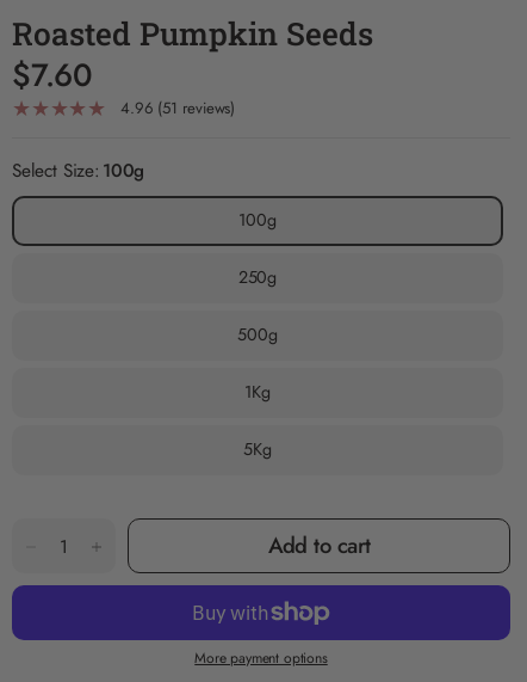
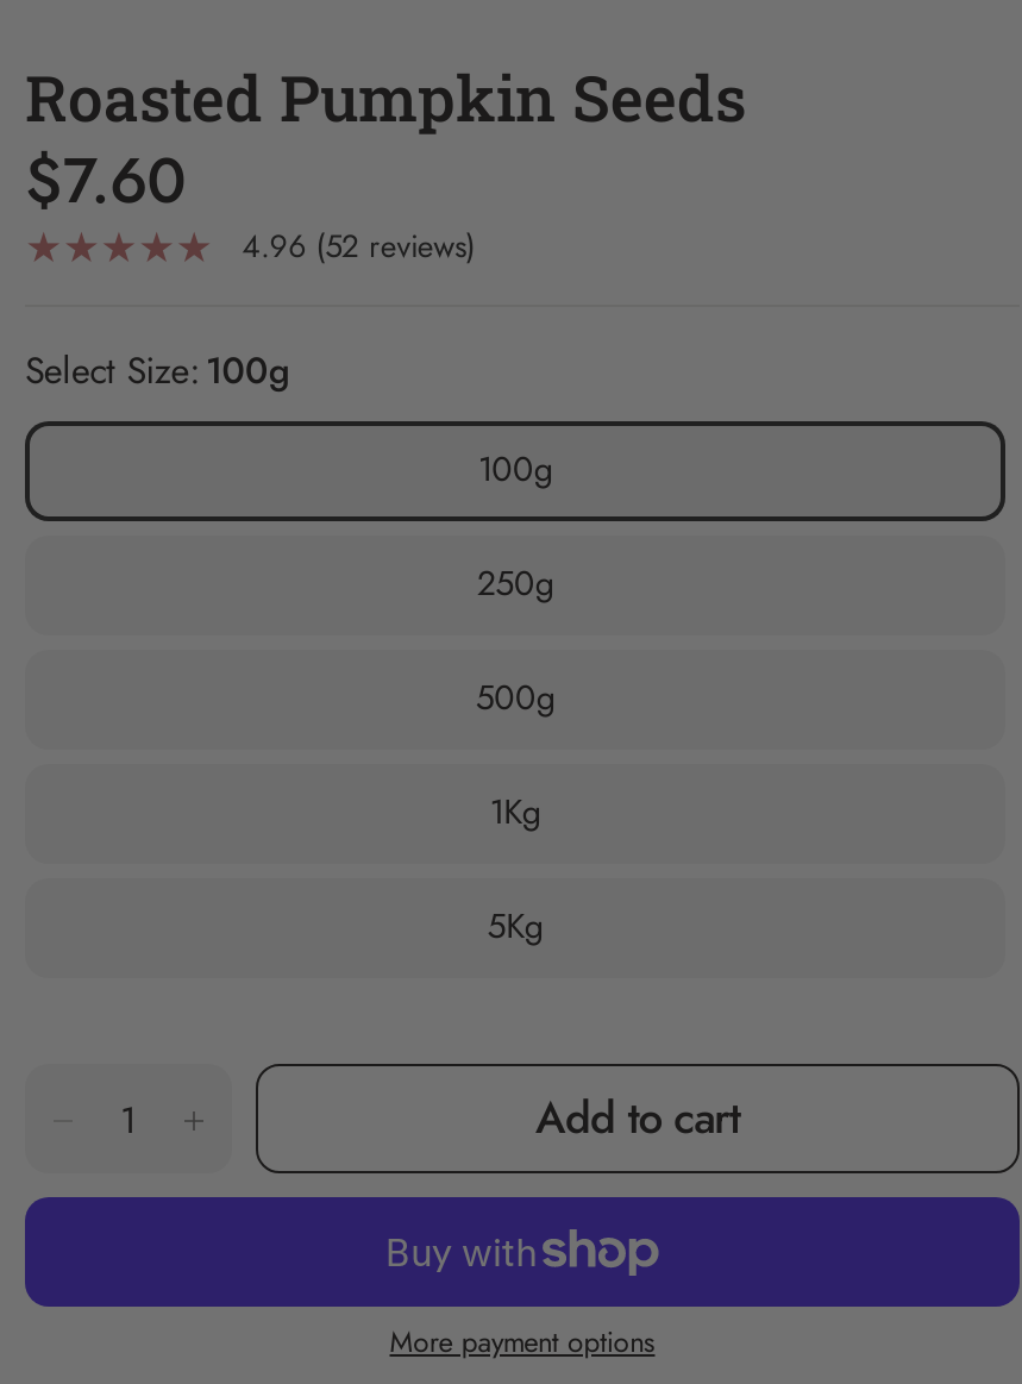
[121,97,235,120] 4.96 (51 reviews) -> [242,224,475,270] 4.96 (52 reviews)

